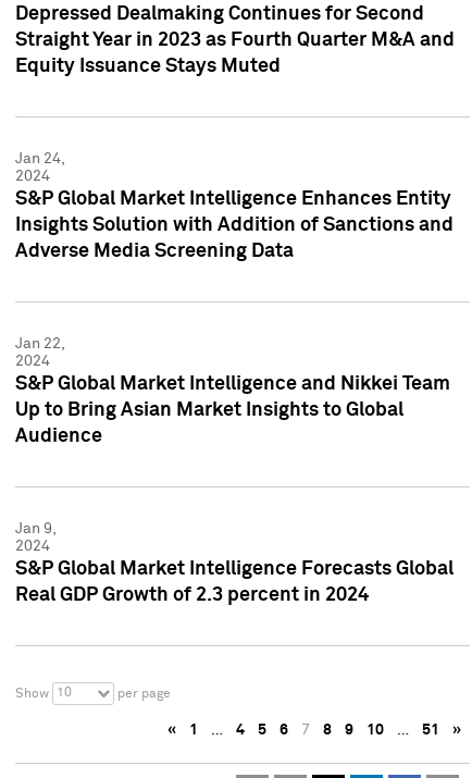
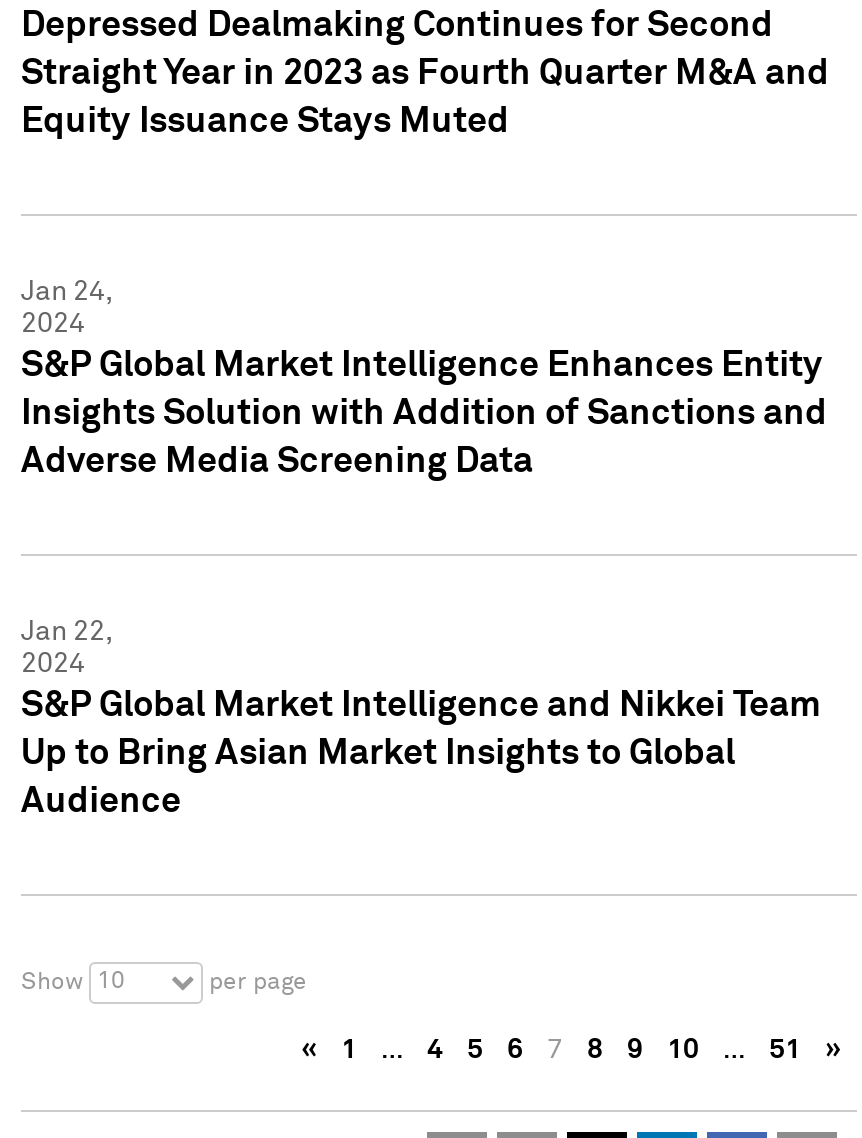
[15,521,454,605] Jan 9, | 2024 | S&P Global Market Intelligence Forecasts Global | Real GDP Growth of 2.3 percent in 2024 -> none

